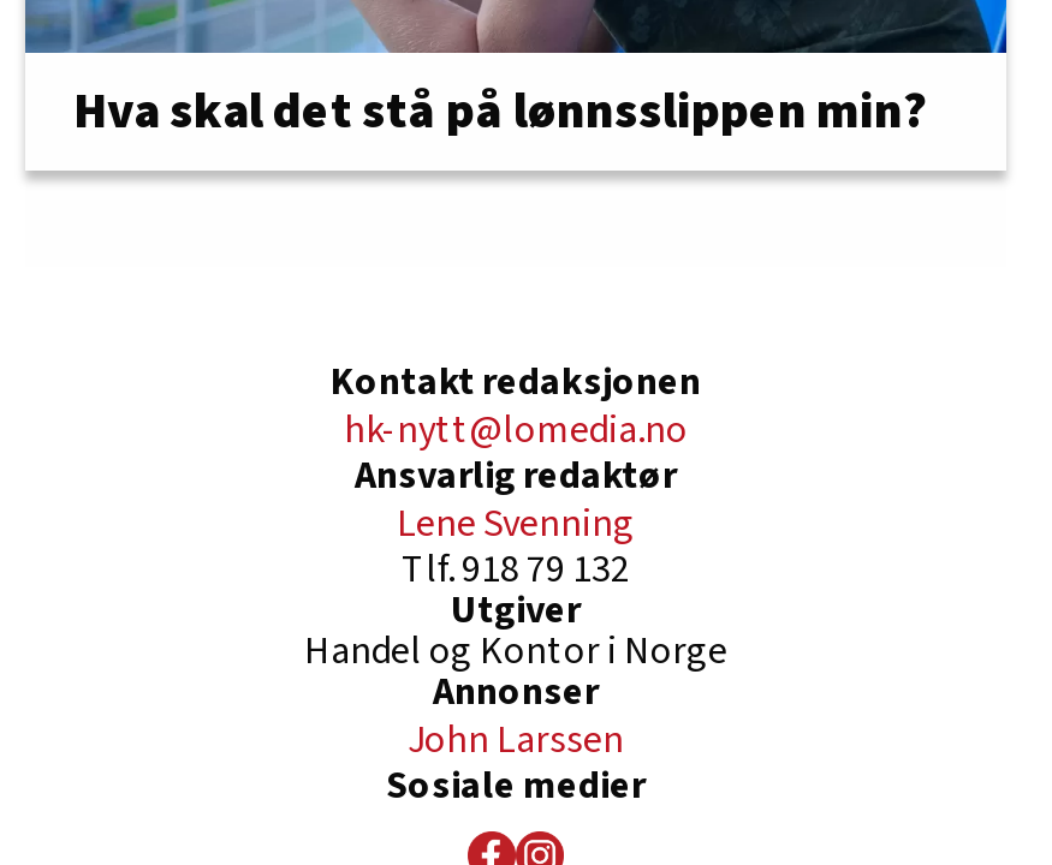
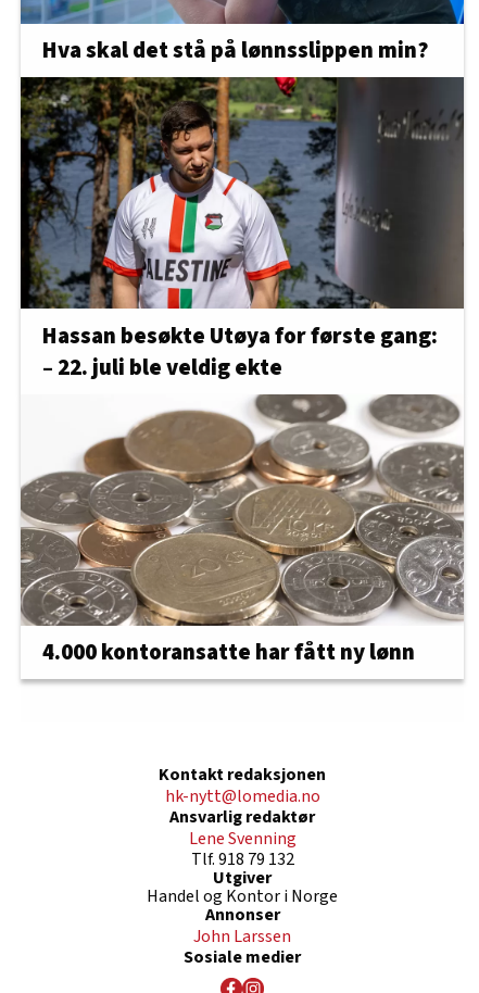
none -> [20,76,465,383] [image] | Hassan besøkte Utøya for første gang: | – 22. juli ble veldig ekte
none -> [21,391,465,668] [image] | 4.000 kontoransatte har fått ny lønn

